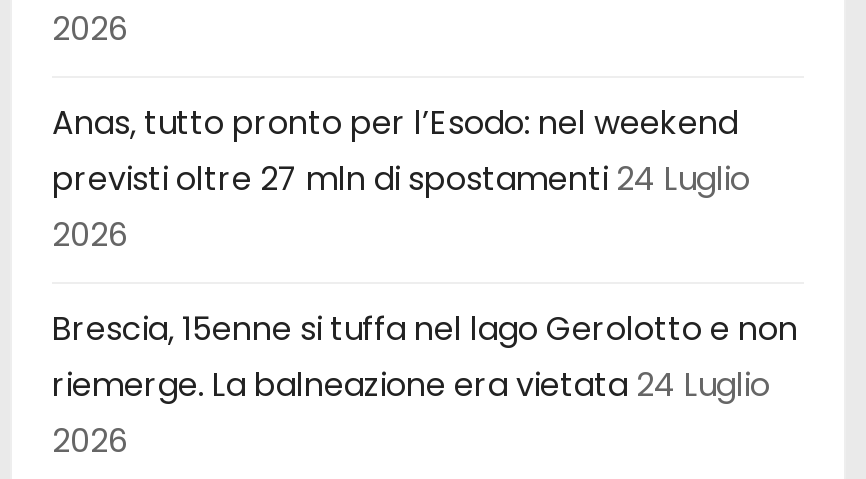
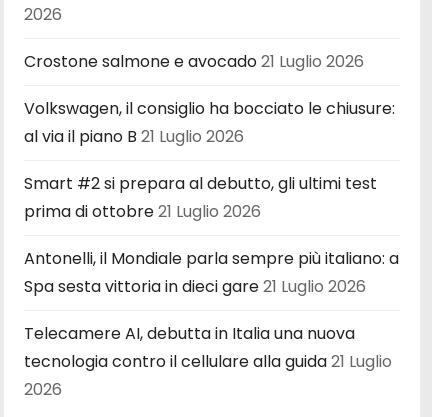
[52,101,798,409] Anas, tutto pronto per l’Esodo: nel weekend | previsti oltre 27 mln di spostamenti 24 Luglio | 2026 | Brescia, 15enne si tuffa nel lago Gerolotto e non | riemerge. La balneazione era vietata 24 Luglio -> [24,50,399,373] Crostone salmone e avocado 21 Luglio 2026 | Volkswagen, il consiglio ha bocciato le chiusure: | al via il piano B 21 Luglio 2026 | Smart #2 si prepara al debutto, gli ultimi test | prima di ottobre 21 Luglio 2026 | Antonelli, il Mondiale parla sempre più italiano: a | Spa sesta vittoria in dieci gare 21 Luglio 2026 | Telecamere AI, debutta in Italia una nuova | tecnologia contro il cellulare alla guida 21 Luglio

